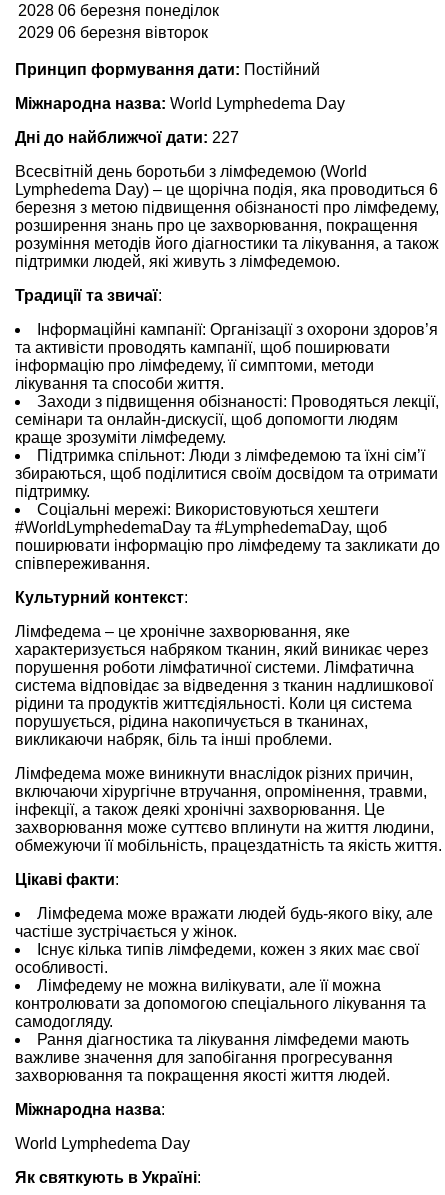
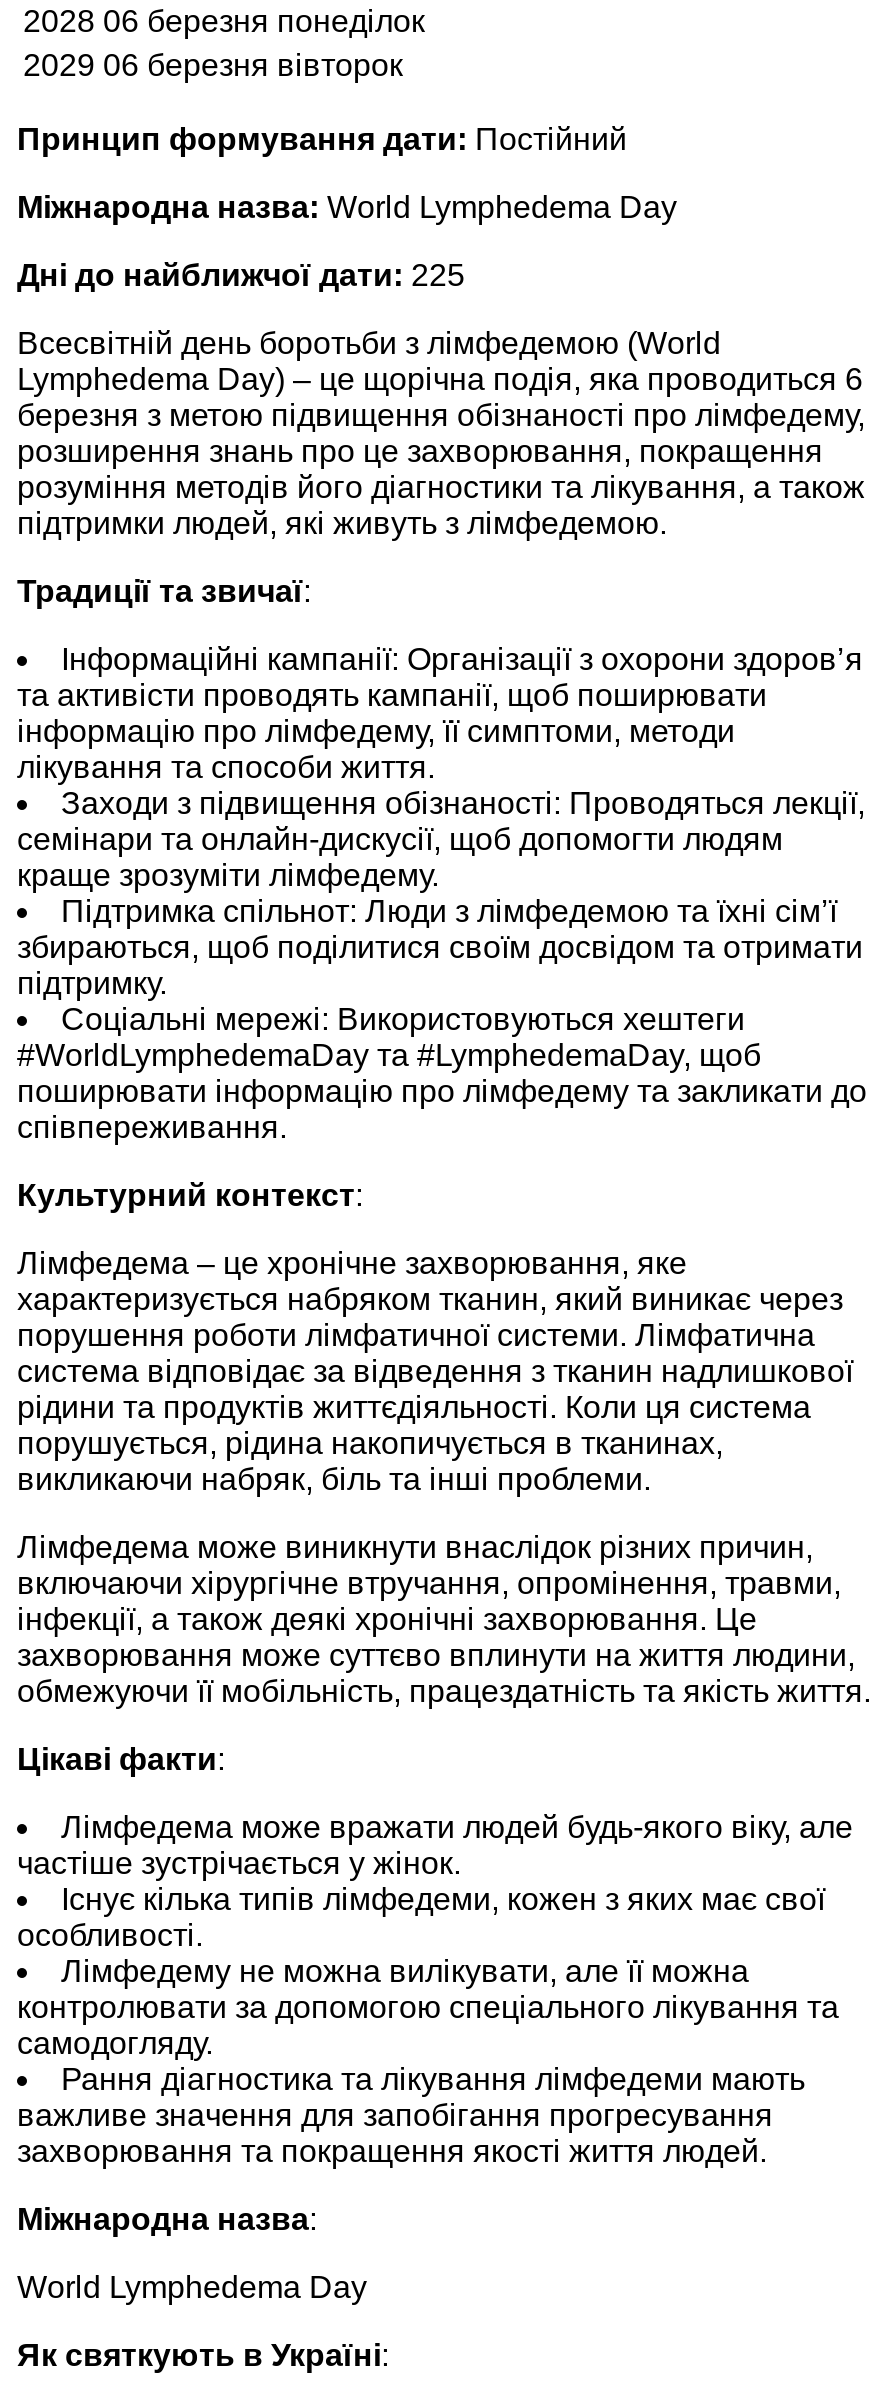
[15,129,239,146] Дні до найближчої дати: 227 -> [17,258,465,292] Дні до найближчої дати: 225

